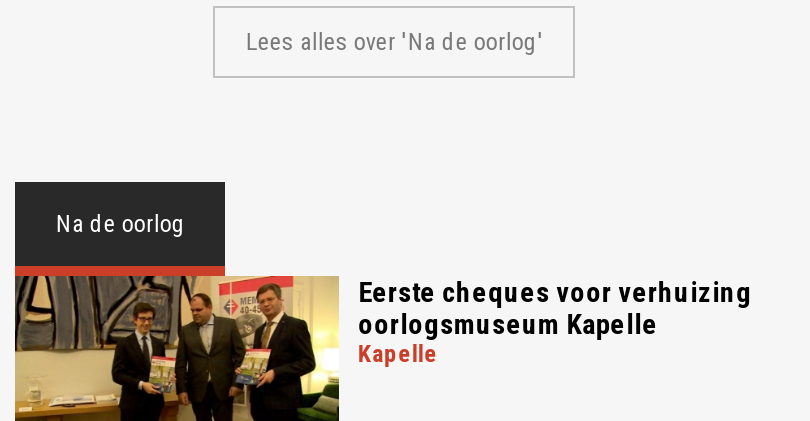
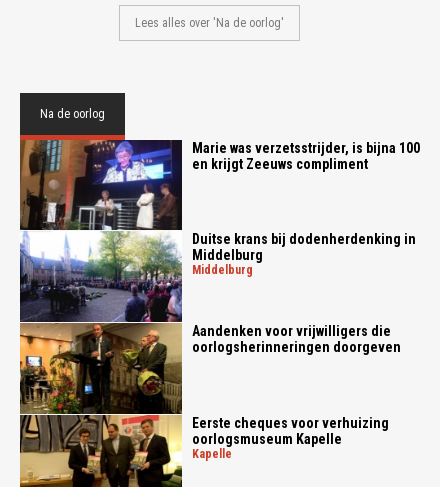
none -> [19,139,420,416] [image] | Marie was verzetsstrijder, is bijna 100 | en krijgt Zeeuws compliment
none -> [192,231,416,277] Duitse krans bij dodenherdenking in | Middelburg | middelburg
none -> [192,323,401,355] Aandenken voor vrijwilligers die | oorlogsherinneringen doorgeven

